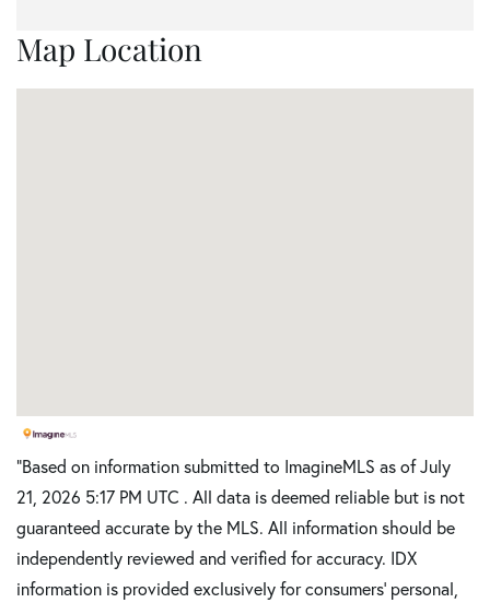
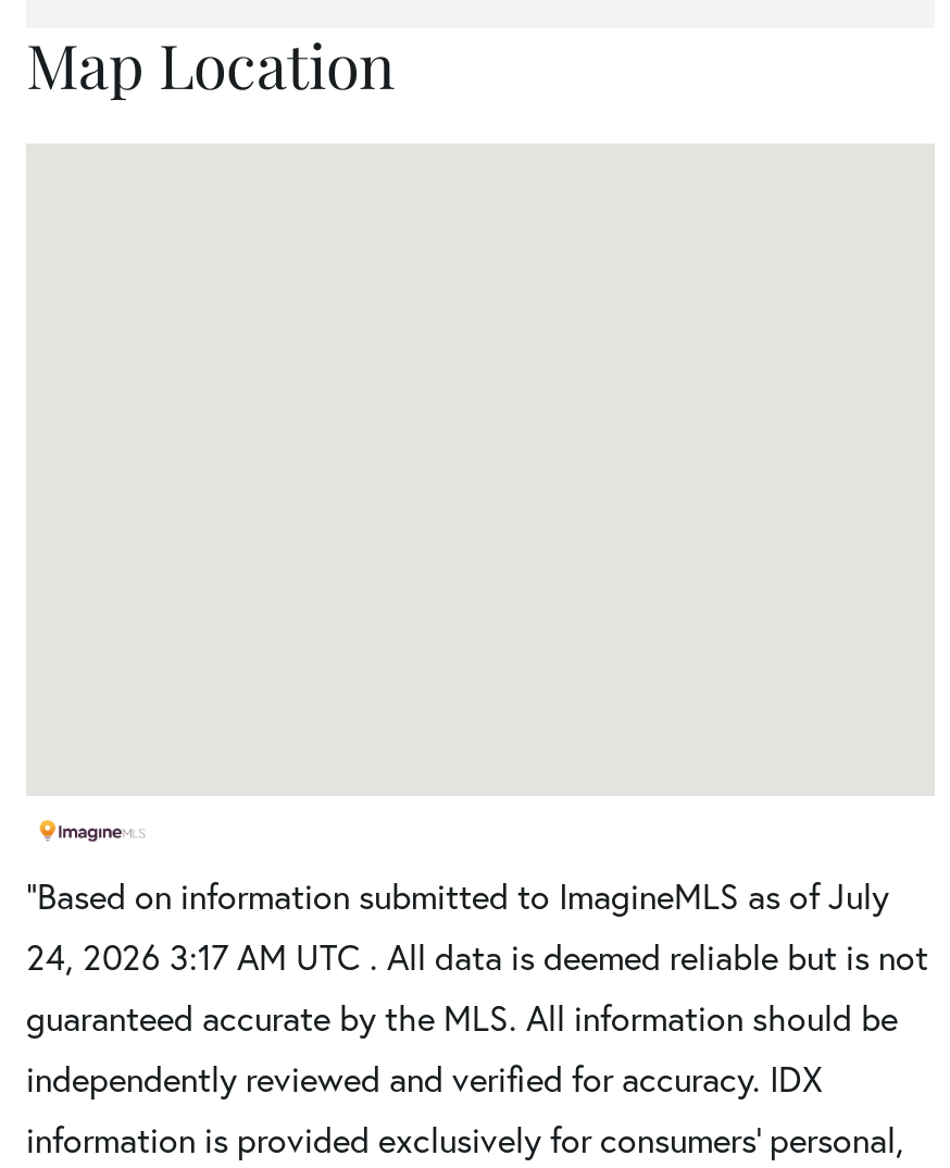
[16,486,465,508] 21, 2026 5:17 PM UTC . All data is deemed reliable but is not -> [26,932,928,978] 24, 2026 3:17 AM UTC . All data is deemed reliable but is not

